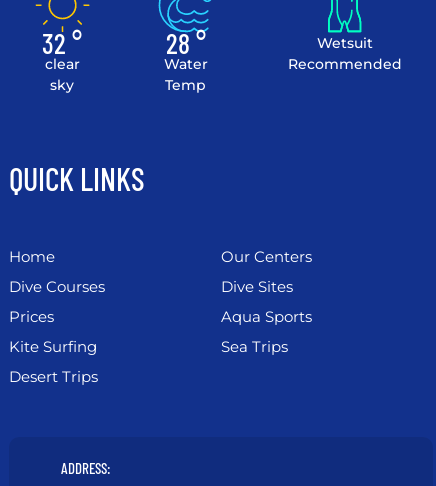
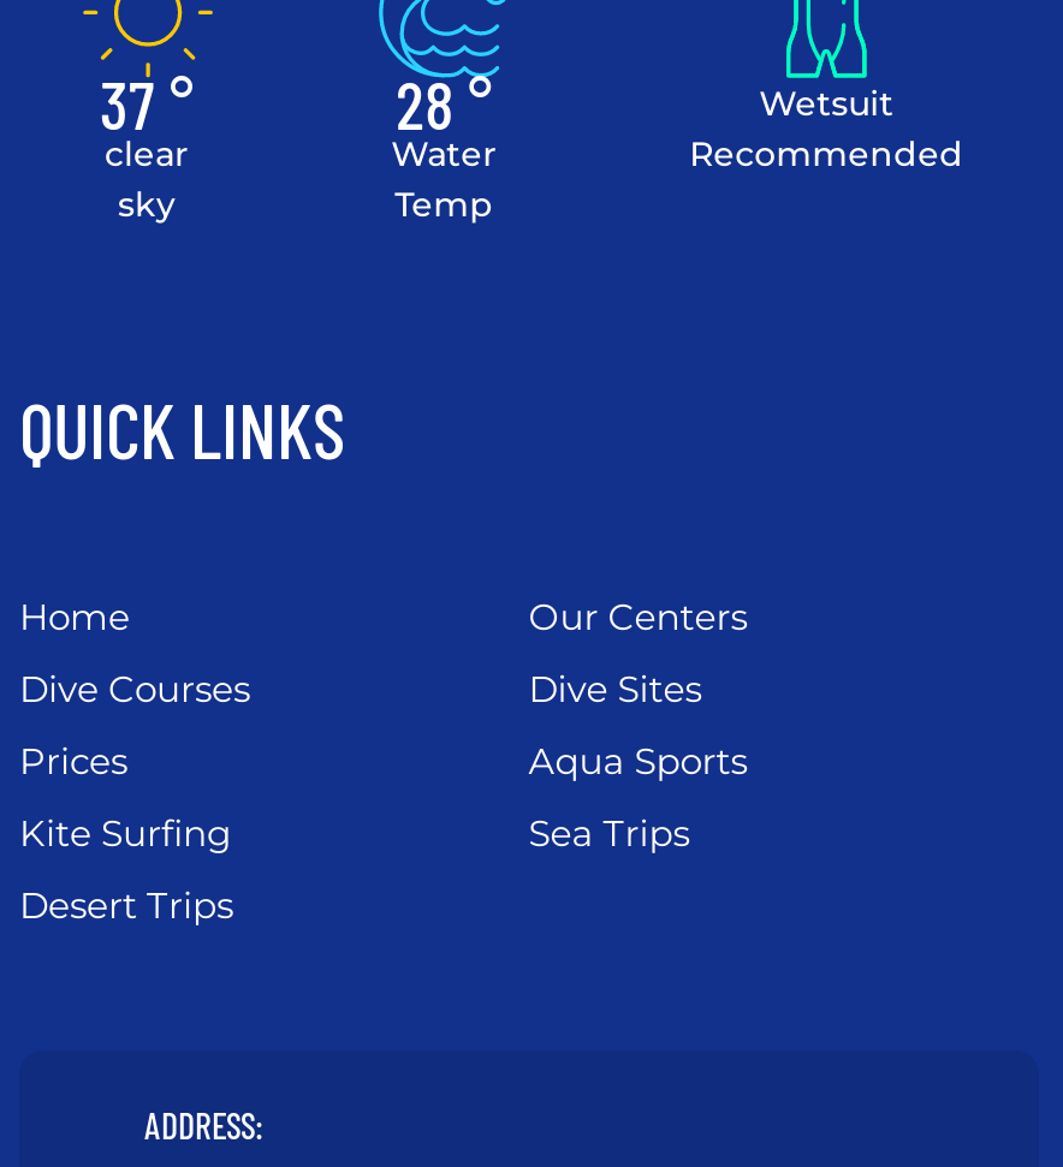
[42,26,82,60] 32 ° -> [100,63,194,145] 37 °

